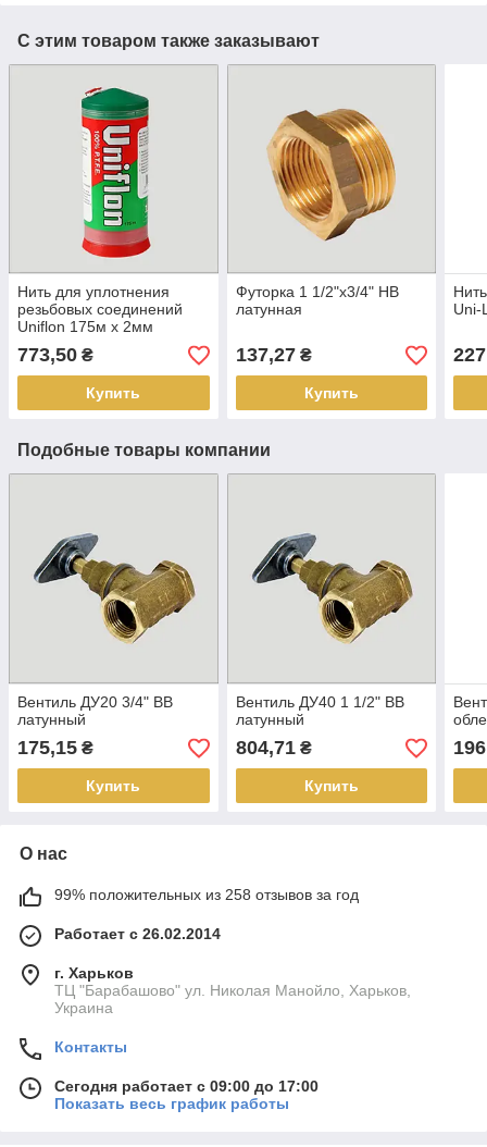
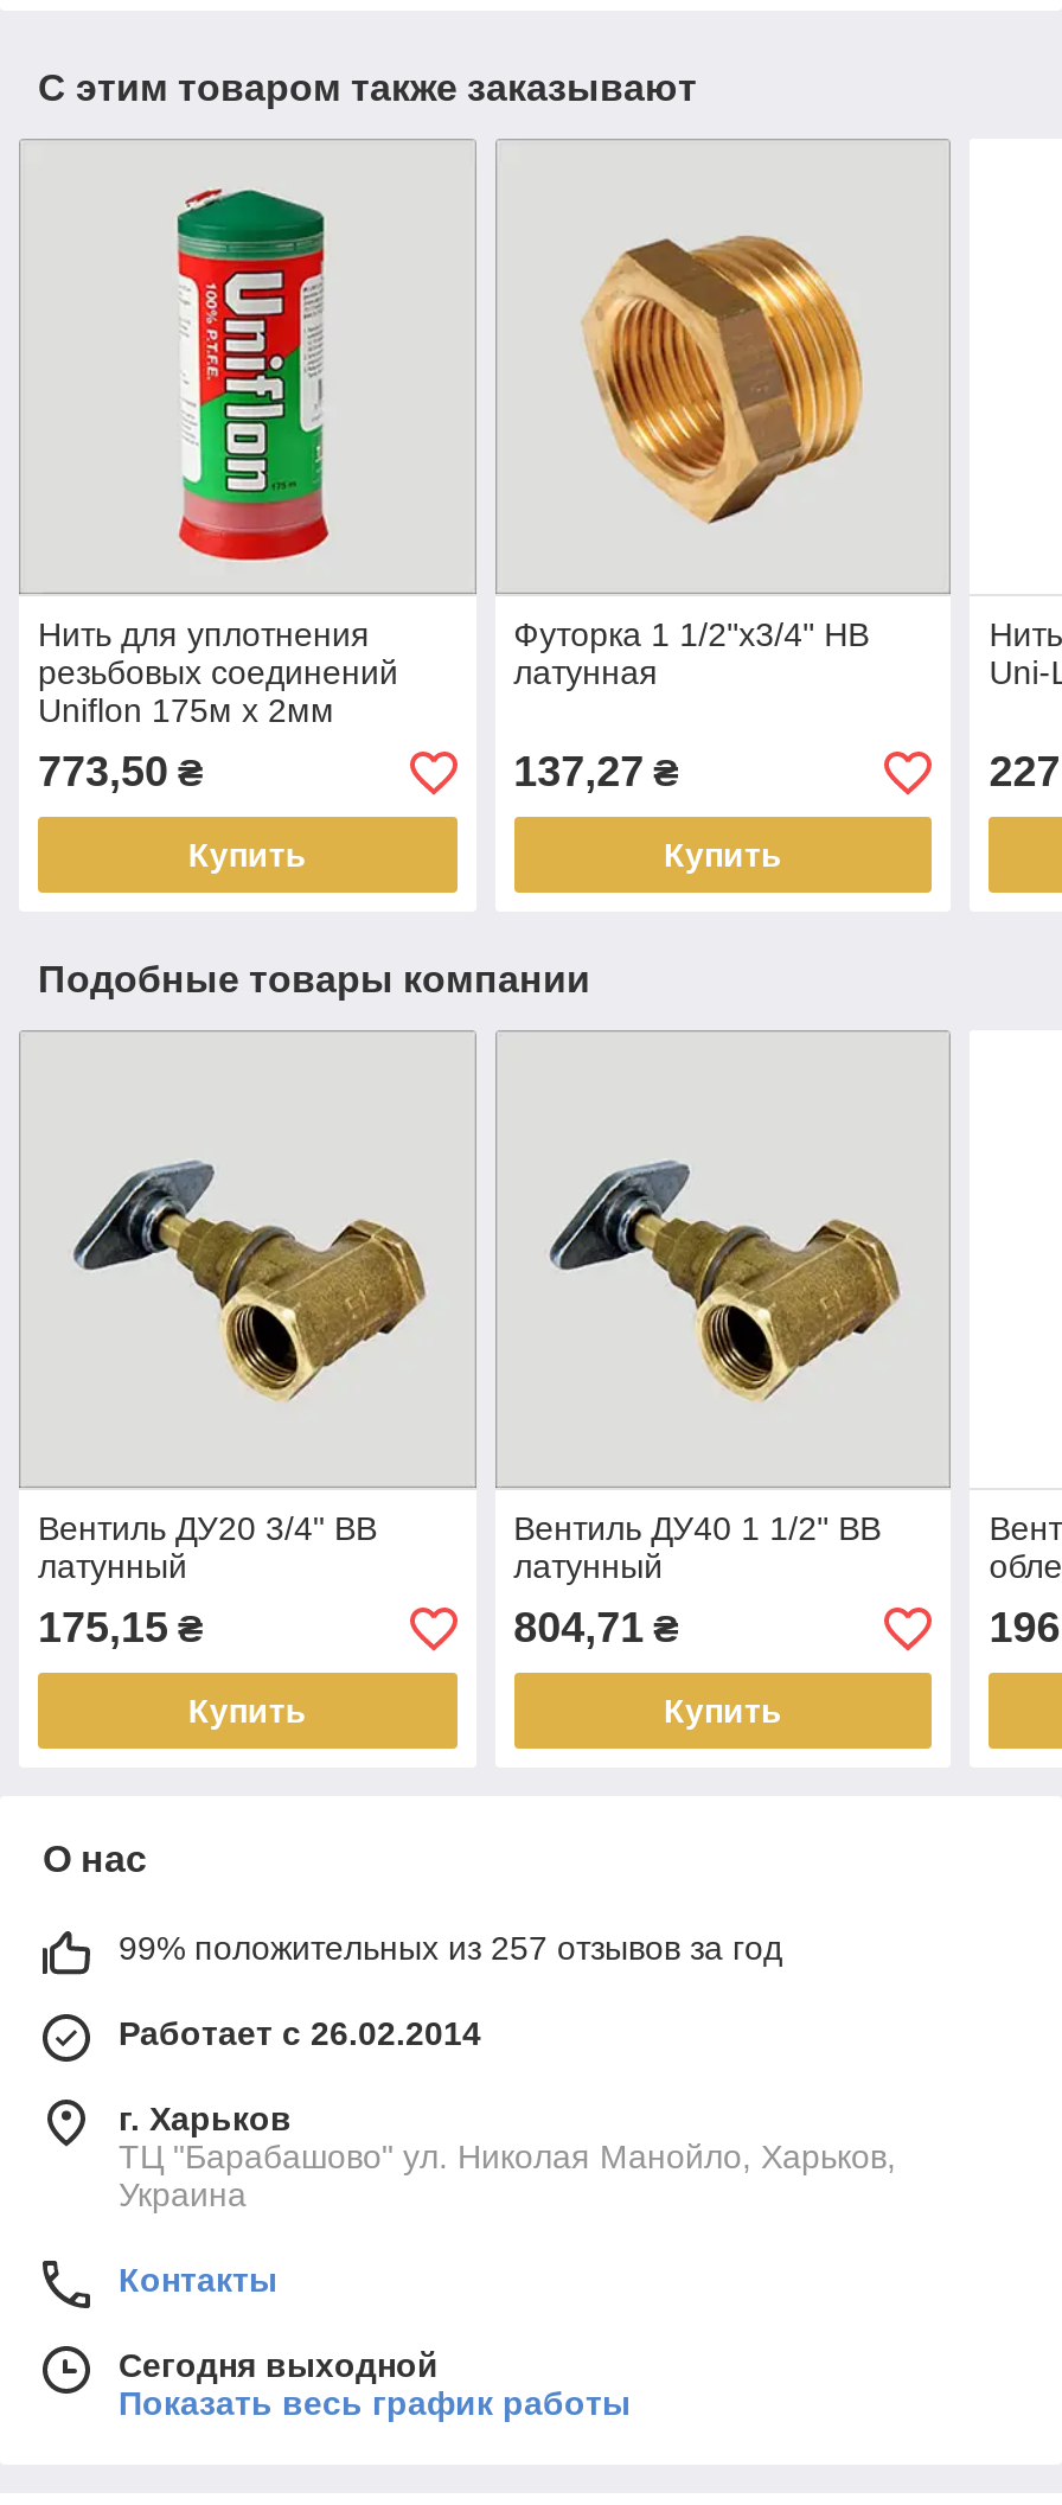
[54,886,359,903] 99% положительных из 258 отзывов за год -> [119,1929,782,1967] 99% положительных из 257 отзывов за год
[54,1077,319,1095] Сегодня работает с 09:00 до 17:00 -> [119,2346,439,2384] Сегодня выходной

